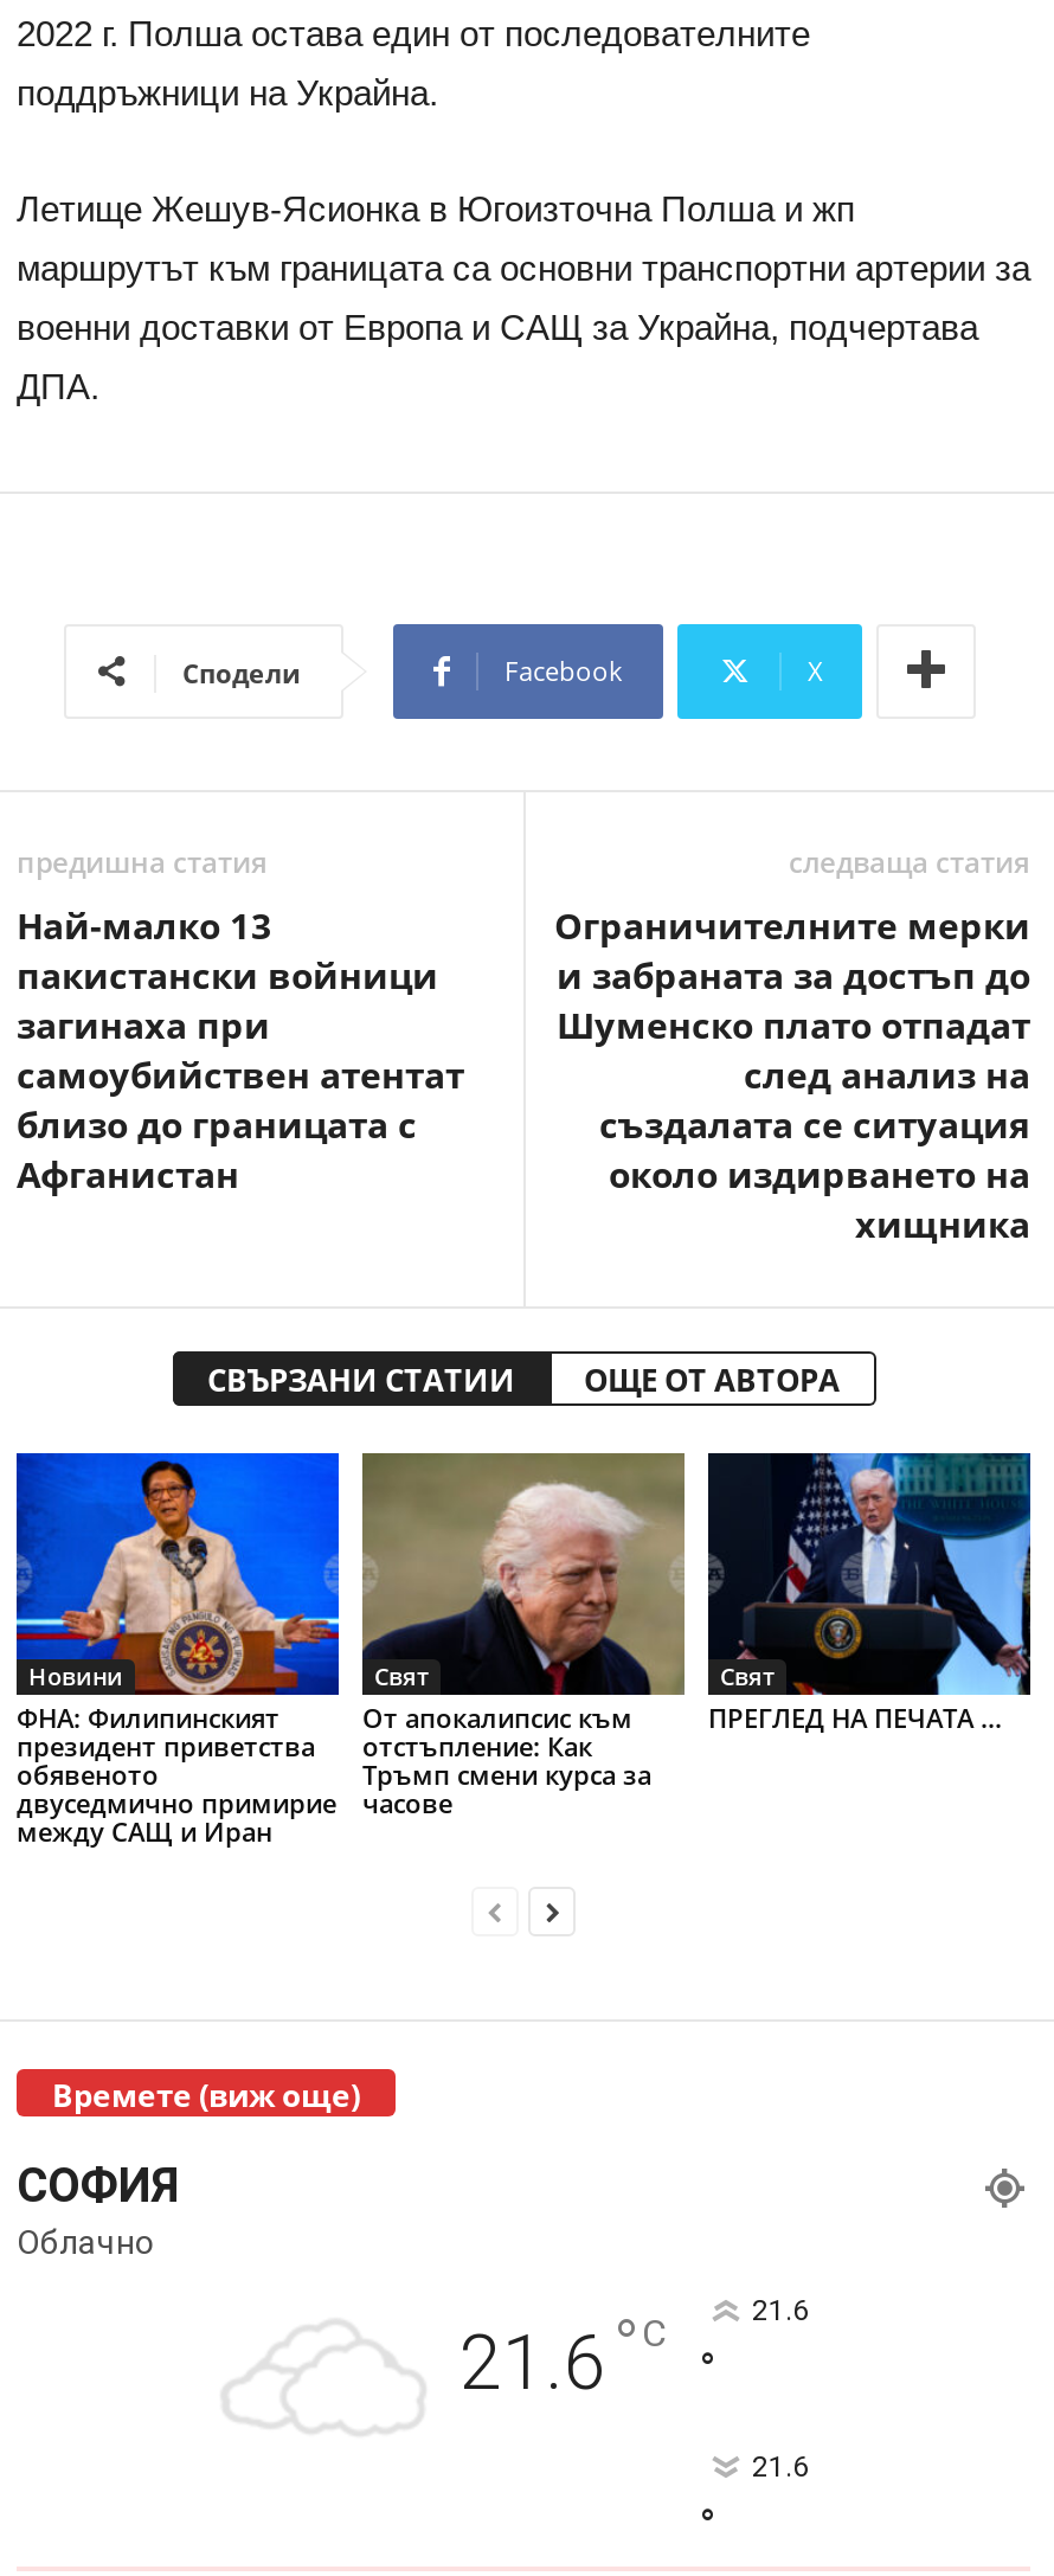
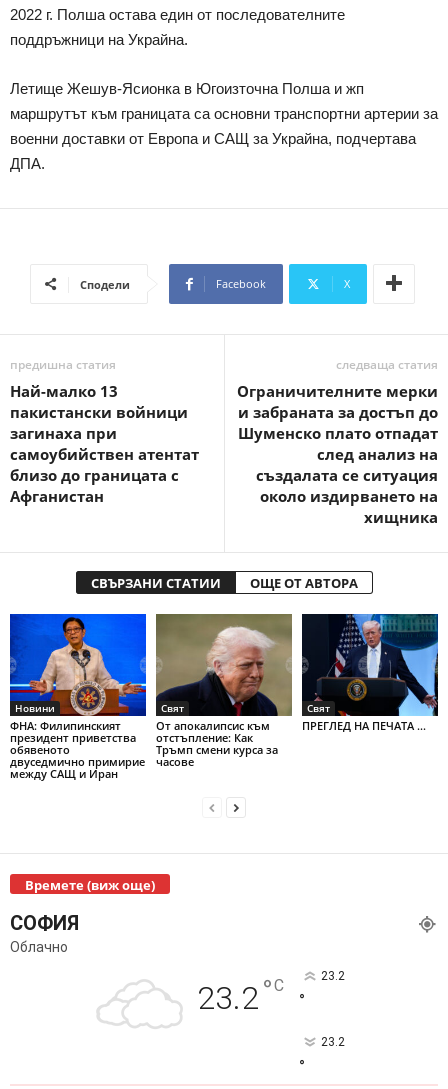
[459,2303,666,2408] 21.6 °C -> [197,973,284,1017] 23.2 °C
[752,2294,809,2327] 21.6 -> [320,969,344,983] 23.2
[752,2450,809,2483] 21.6 -> [320,1035,344,1049] 23.2

